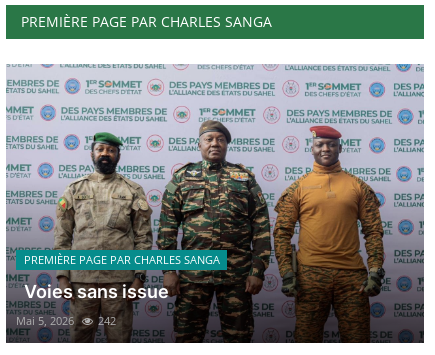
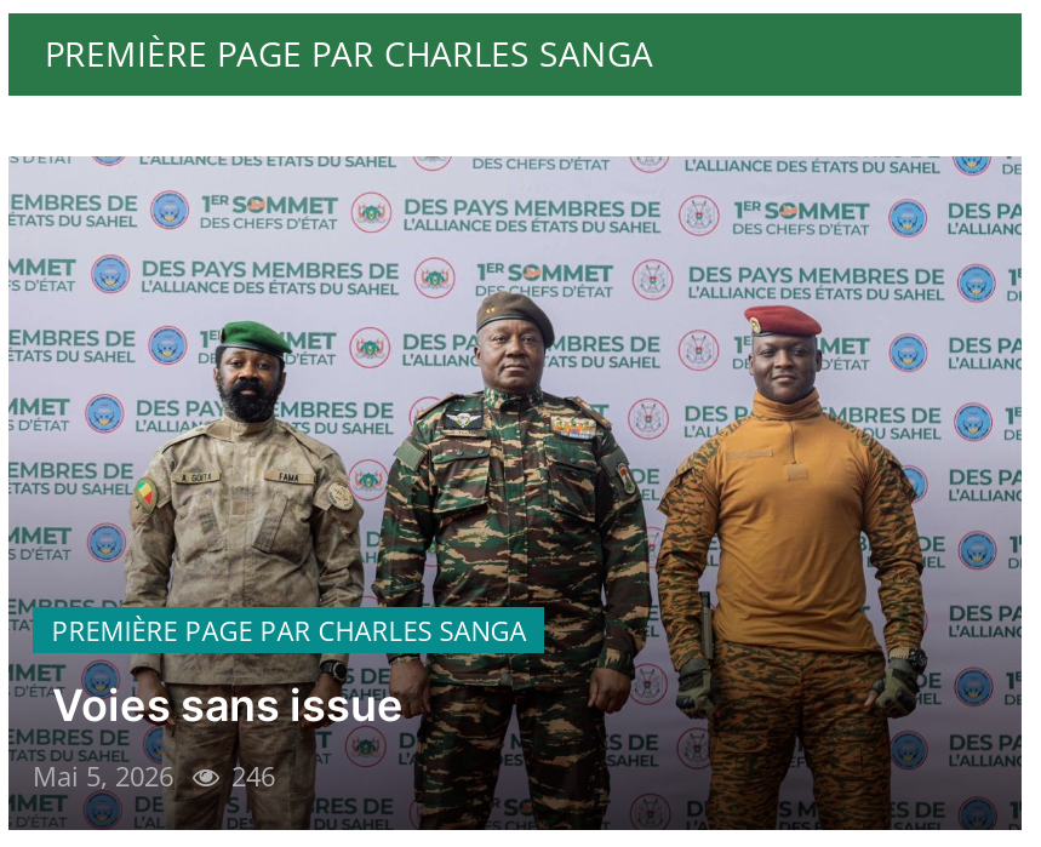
[16,313,116,328] Mai 5, 2026 242 -> [33,758,275,795] Mai 5, 2026 246

